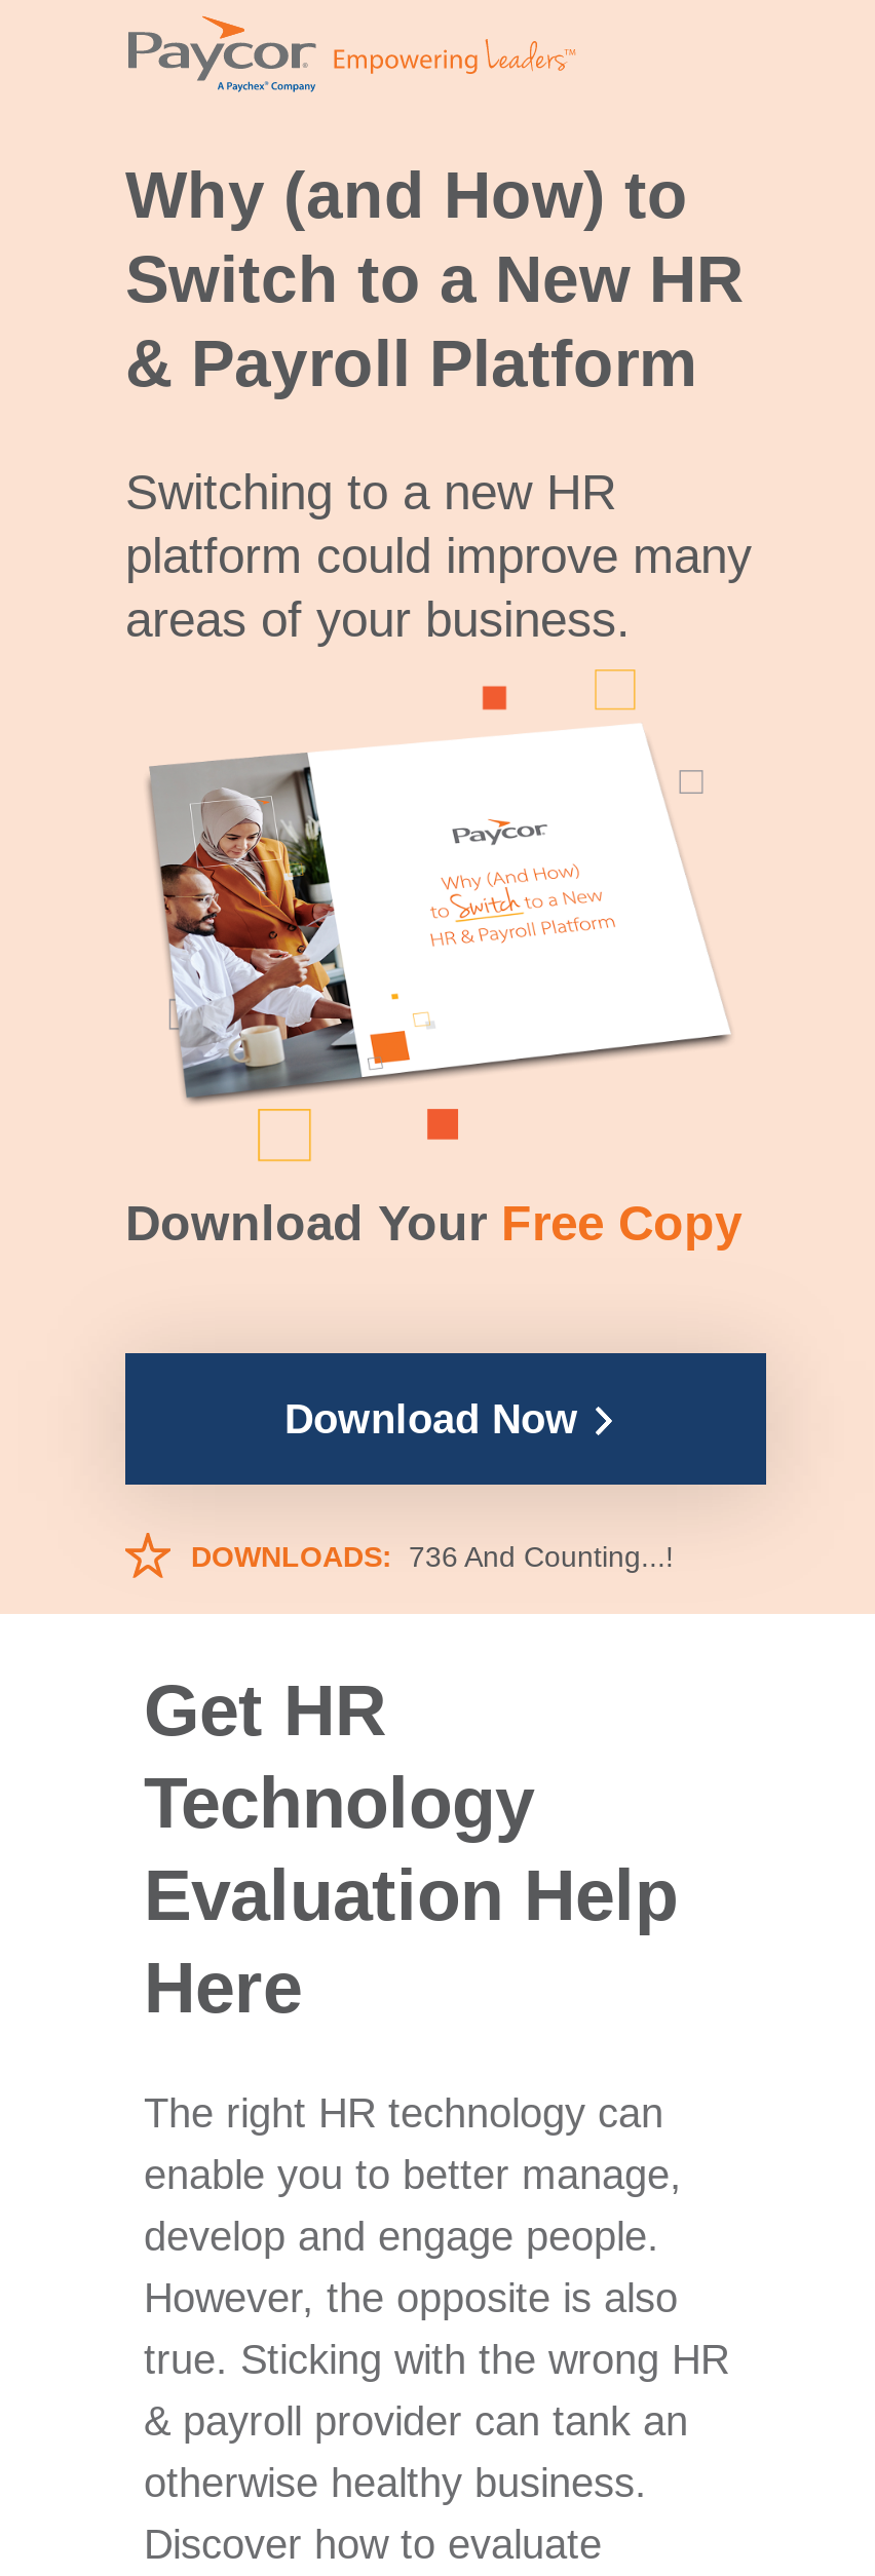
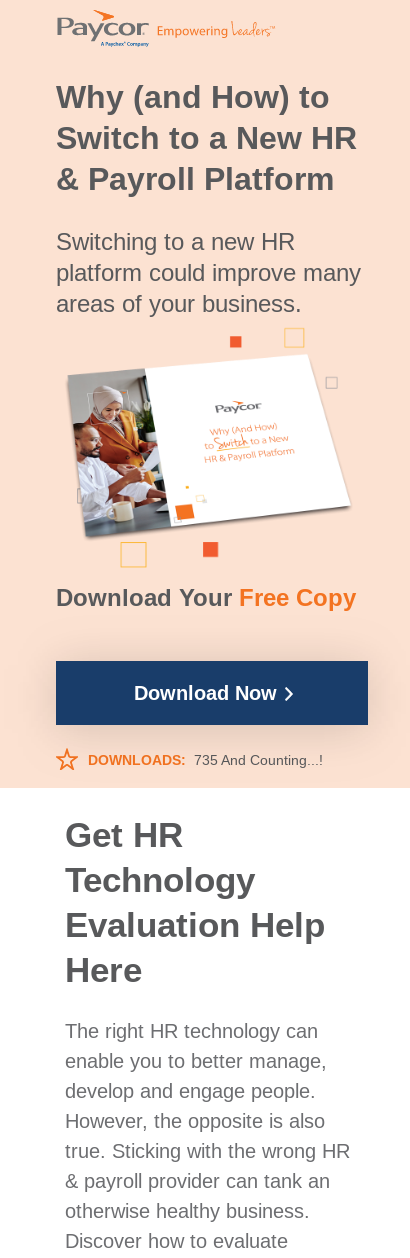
[191,1540,674,1573] DOWNLOADS: 736 And Counting...! -> [88,752,323,768] DOWNLOADS: 735 And Counting...!

